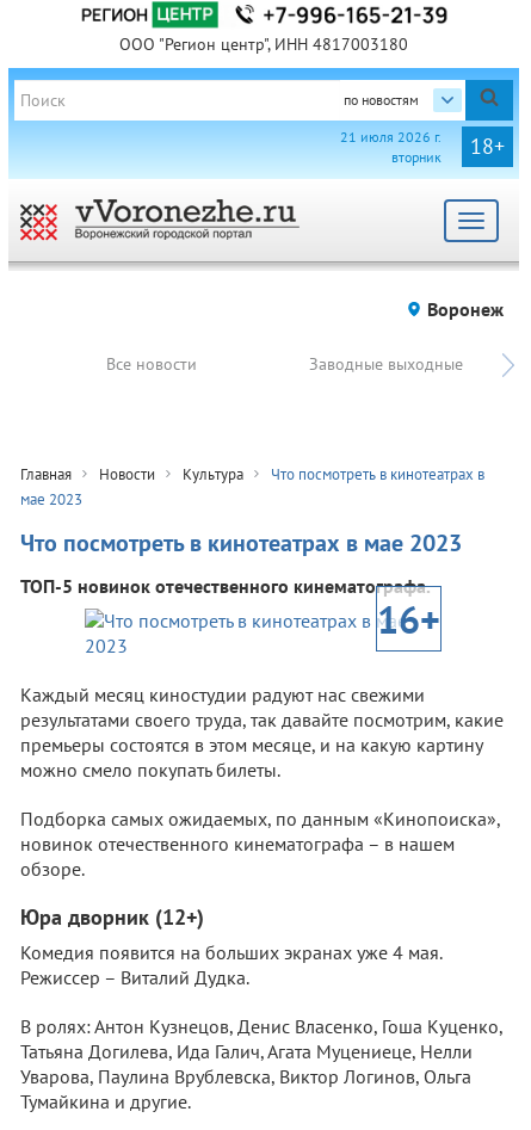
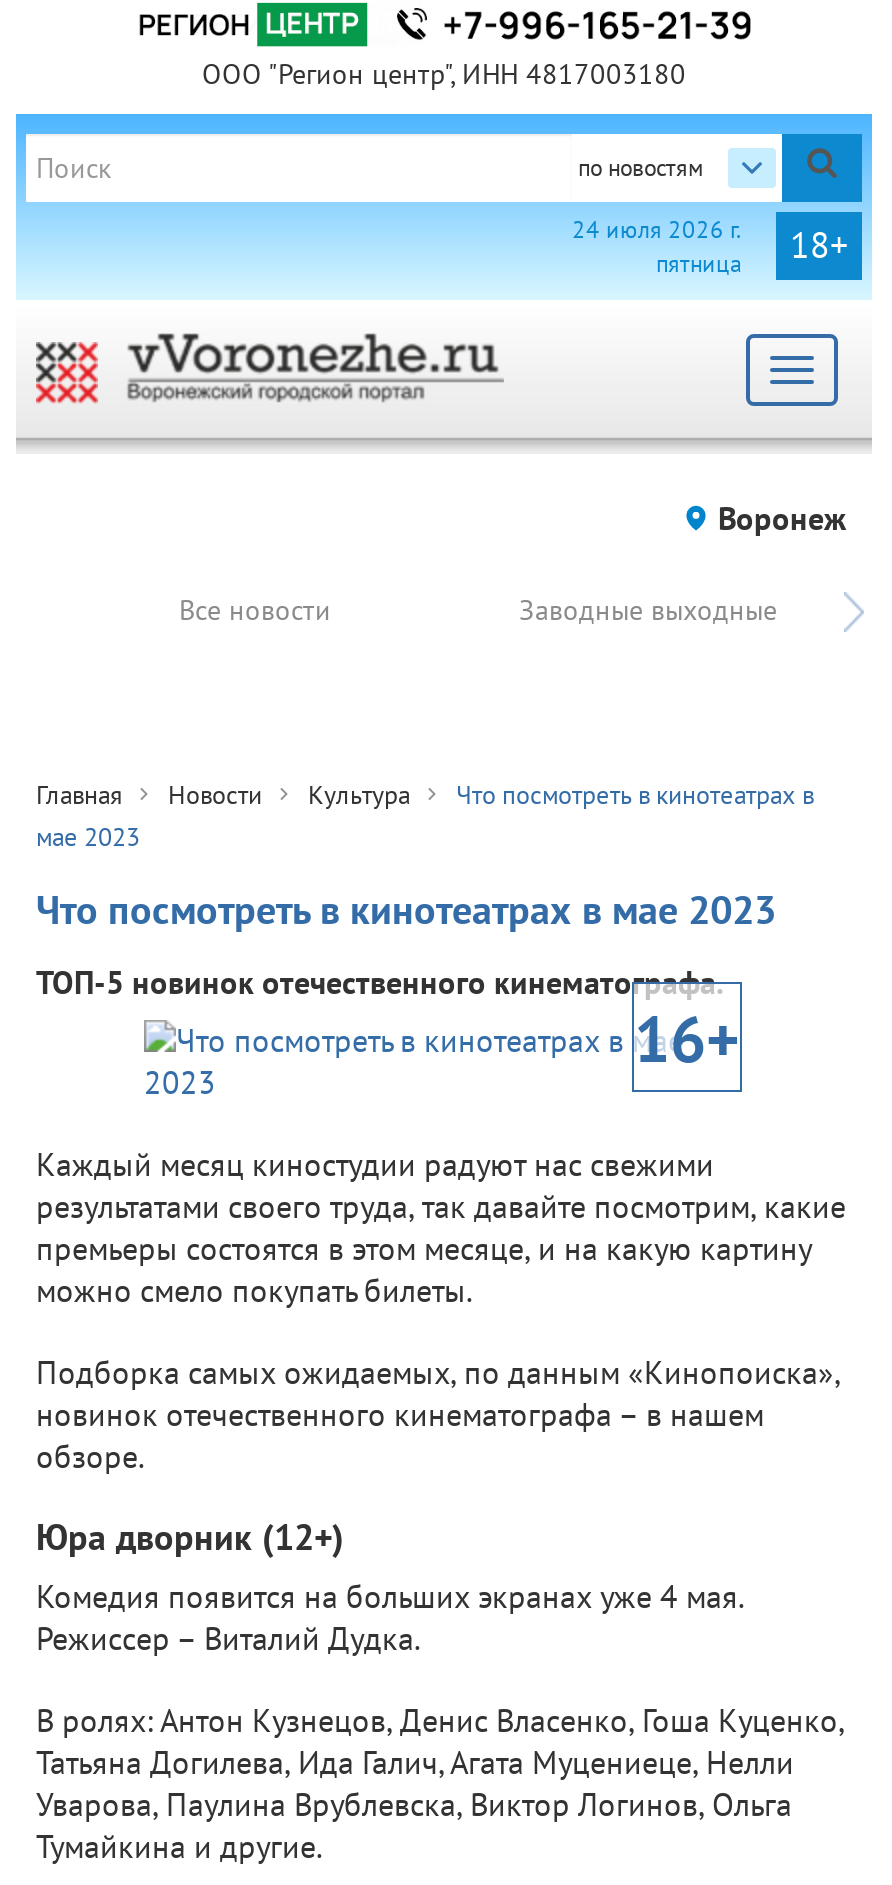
[340,128,442,166] 21 июля 2026 г. | вторник -> [572,214,742,278] 24 июля 2026 г. | пятница

